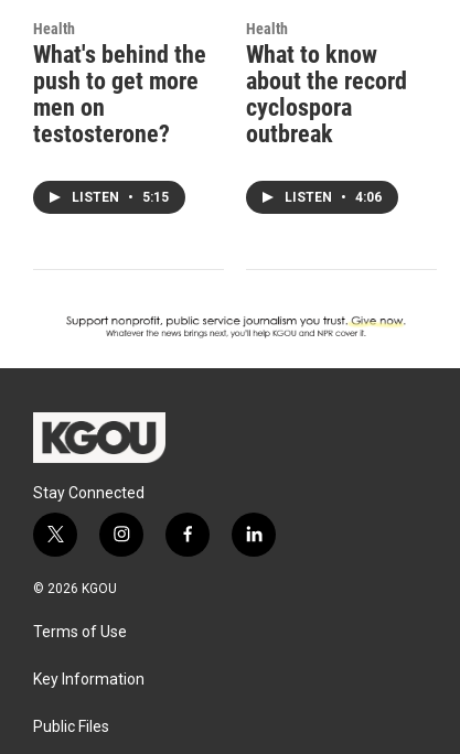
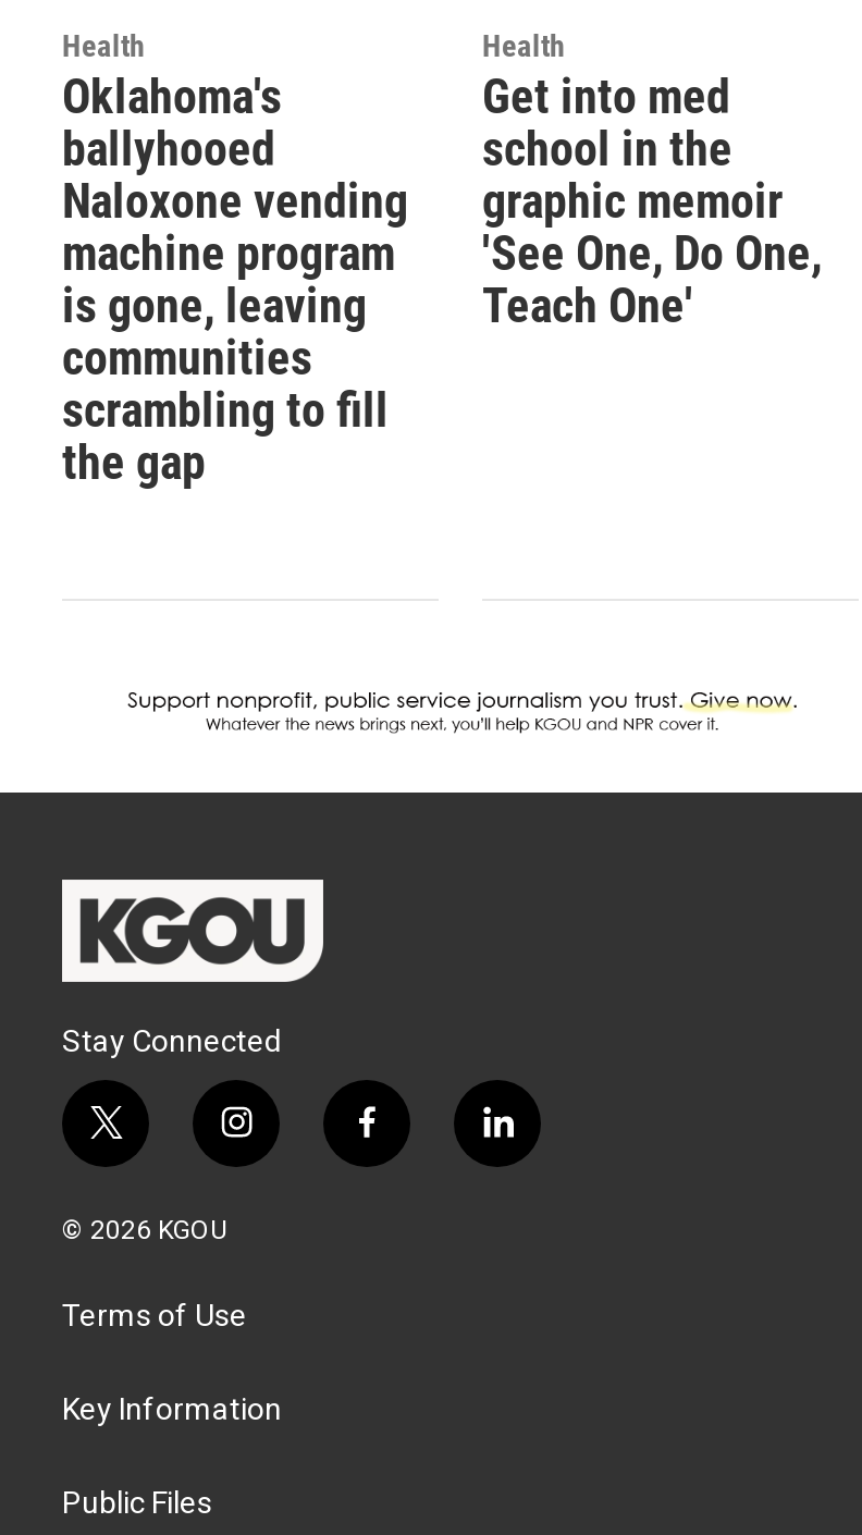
[33,41,206,205] What's behind the | push to get more | men on | testosterone? | LISTEN • 5:15 -> [62,69,408,489] Oklahoma's | ballyhooed | Naloxone vending | machine program | is gone, leaving | communities | scrambling to fill | the gap
[246,41,407,205] What to know | about the record | cyclospora | outbreak | LISTEN • 4:06 -> [482,69,822,332] Get into med | school in the | graphic memoir | 'See One, Do One, | Teach One'

